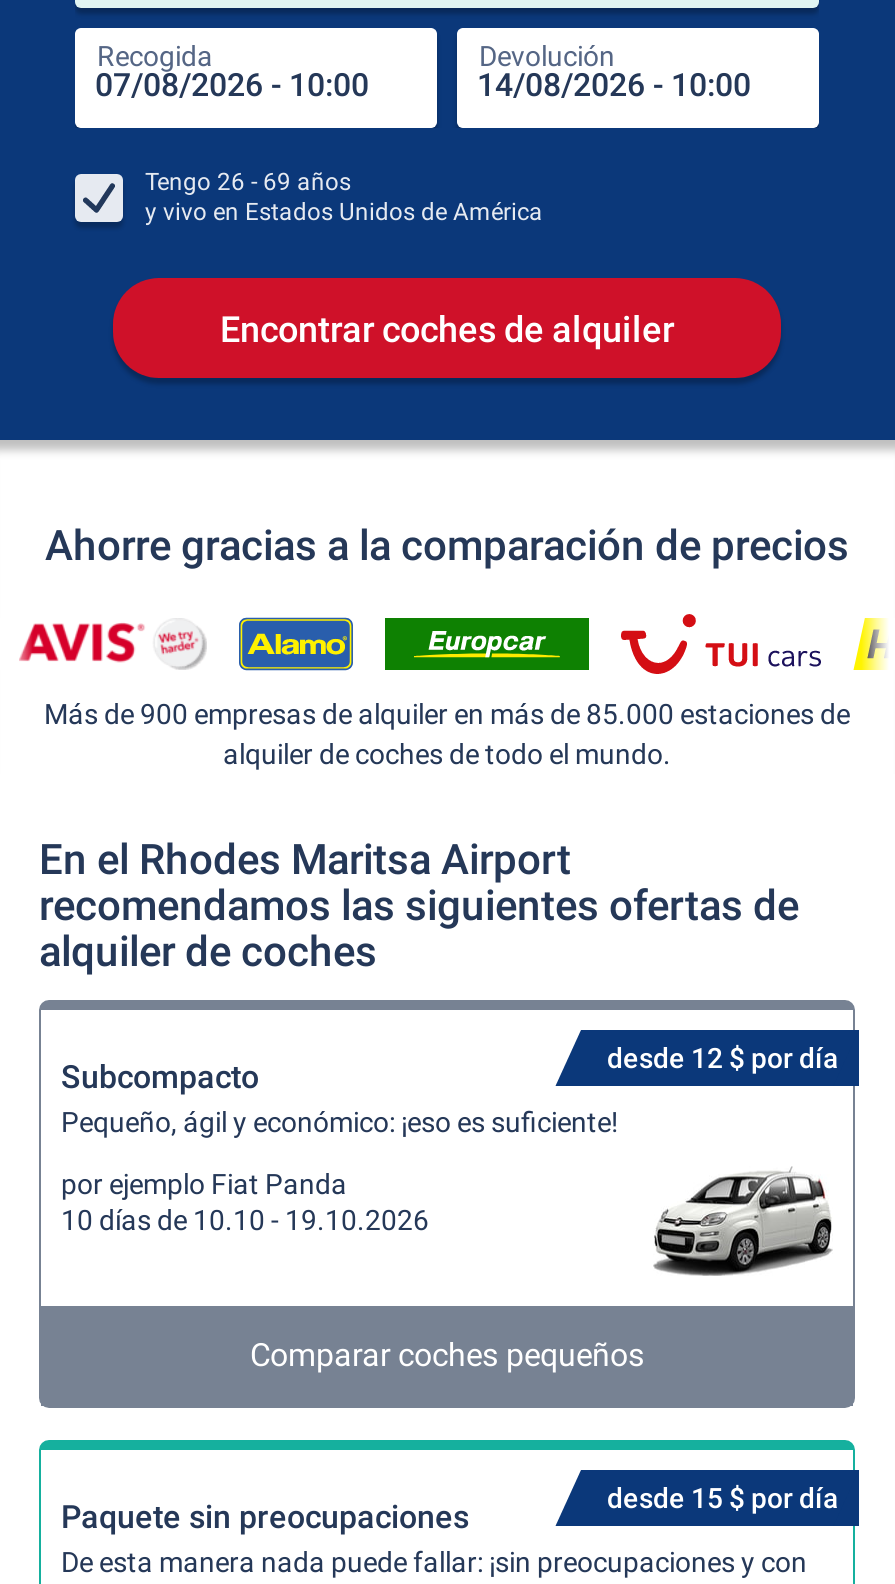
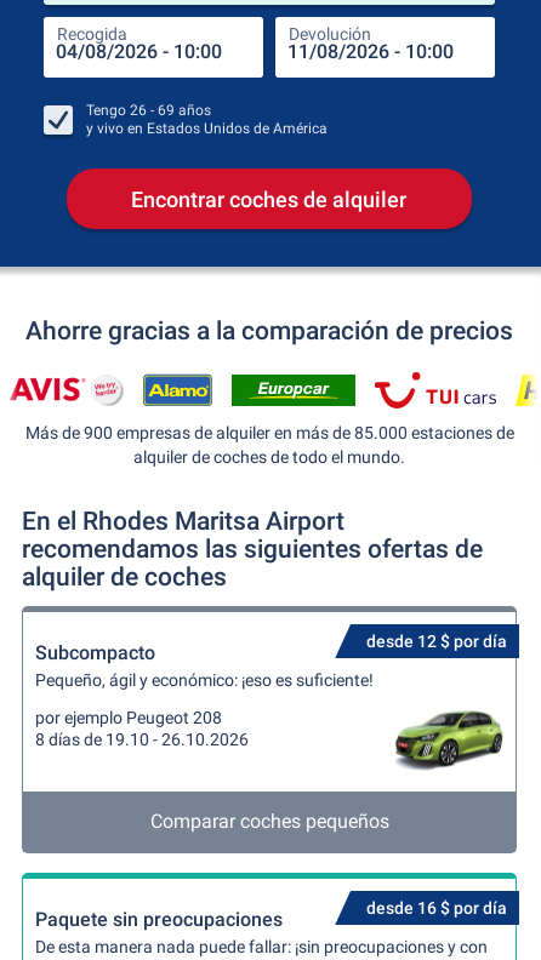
[61,1168,347,1200] por ejemplo Fiat Panda -> [35,708,222,727] por ejemplo Peugeot 208
[653,1176,831,1278] [image] -> [395,712,503,773] [image]
[61,1204,429,1236] 10 días de 10.10 - 19.10.2026 -> [35,730,249,749] 8 días de 19.10 - 26.10.2026
[607,1482,839,1514] desde 15 $ por día -> [366,898,507,918] desde 16 $ por día

